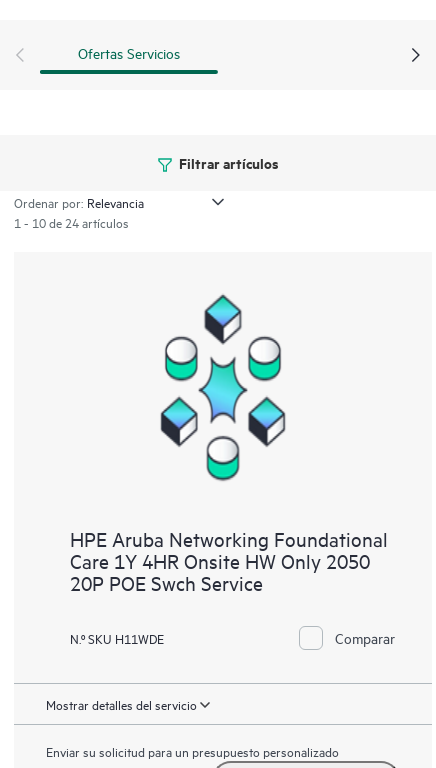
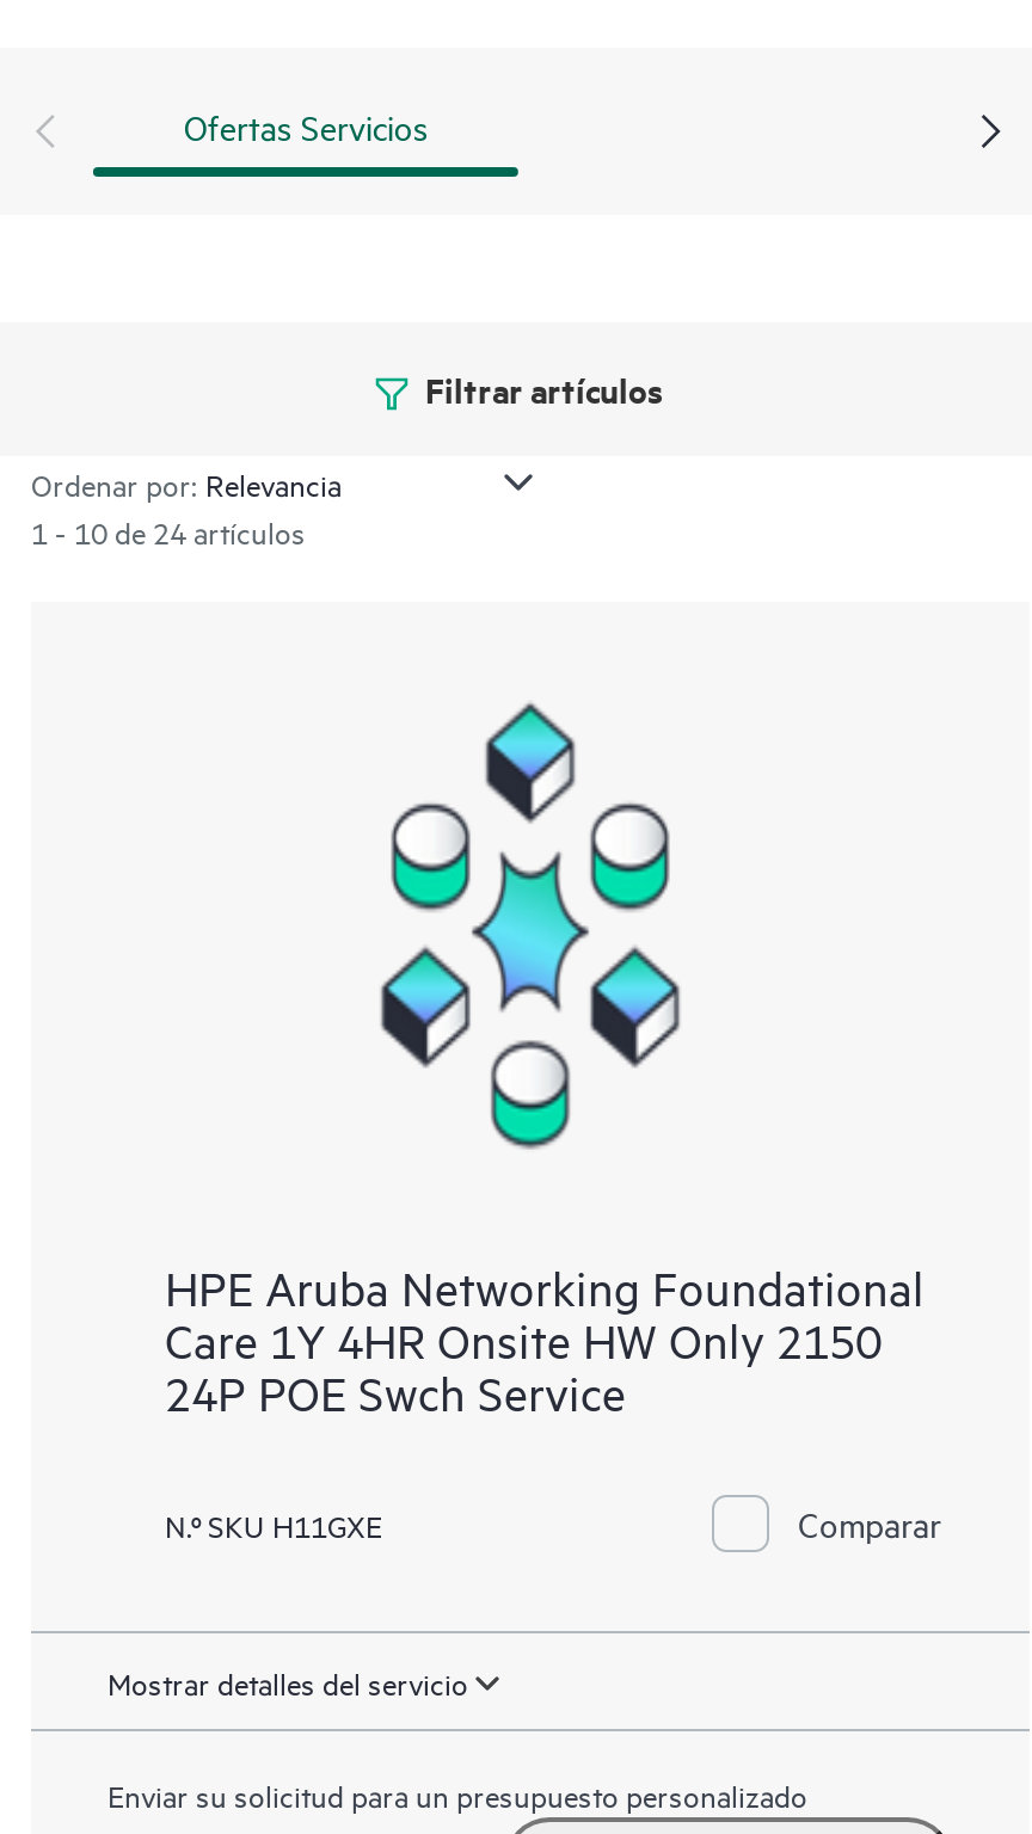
[70,548,370,573] Care 1Y 4HR Onsite HW Only 2050 -> [165,1309,881,1369] Care 1Y 4HR Onsite HW Only 2150
[70,570,263,595] 20P POE Swch Service -> [165,1362,626,1421] 24P POE Swch Service
[70,629,164,647] N.º SKU H11WDE -> [165,1503,382,1546] N.º SKU H11GXE

